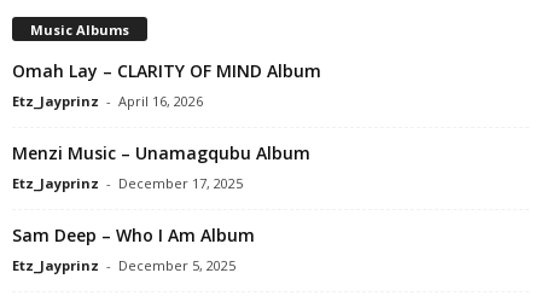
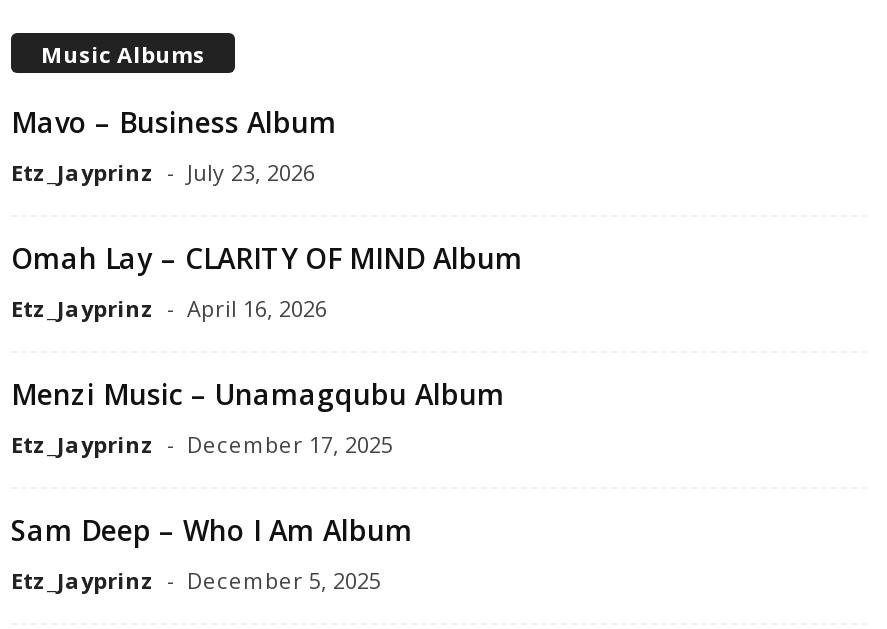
none -> [11,102,337,186] Mavo – Business Album | Etz_Jayprinz - July 23, 2026

